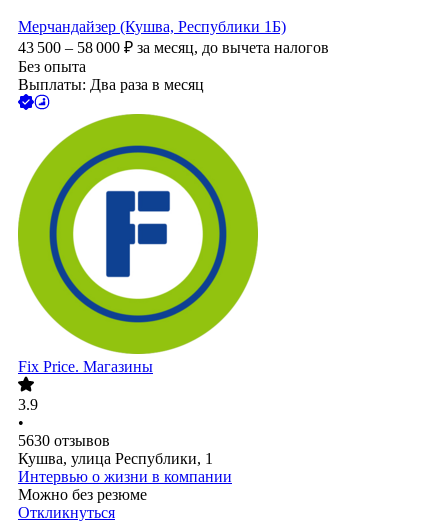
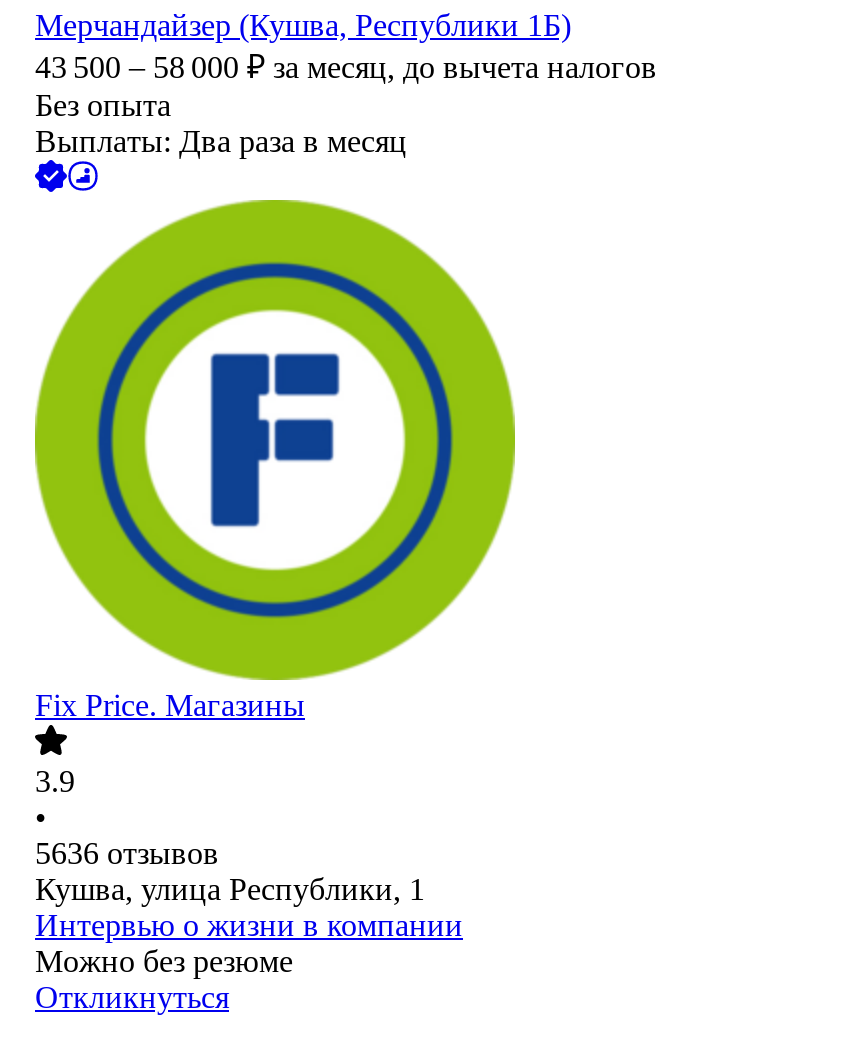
[18,432,110,449] 5630 отзывов -> [35,837,219,871] 5636 отзывов

